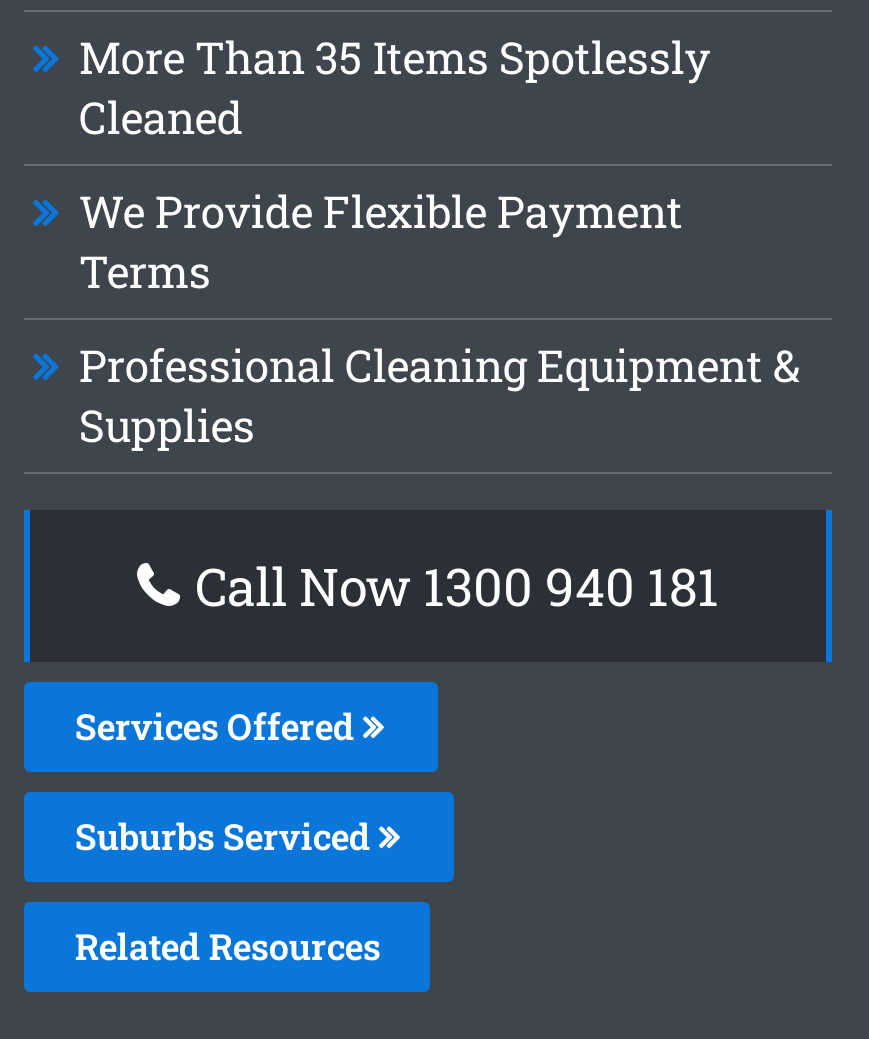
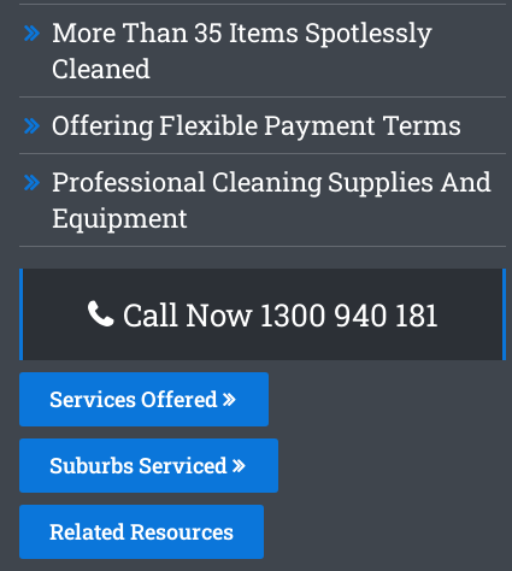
[79,182,683,300] We Provide Flexible Payment | Terms -> [52,107,462,142] Offering Flexible Payment Terms
[79,336,801,454] Professional Cleaning Equipment & | Supplies -> [52,164,492,235] Professional Cleaning Supplies And | Equipment

